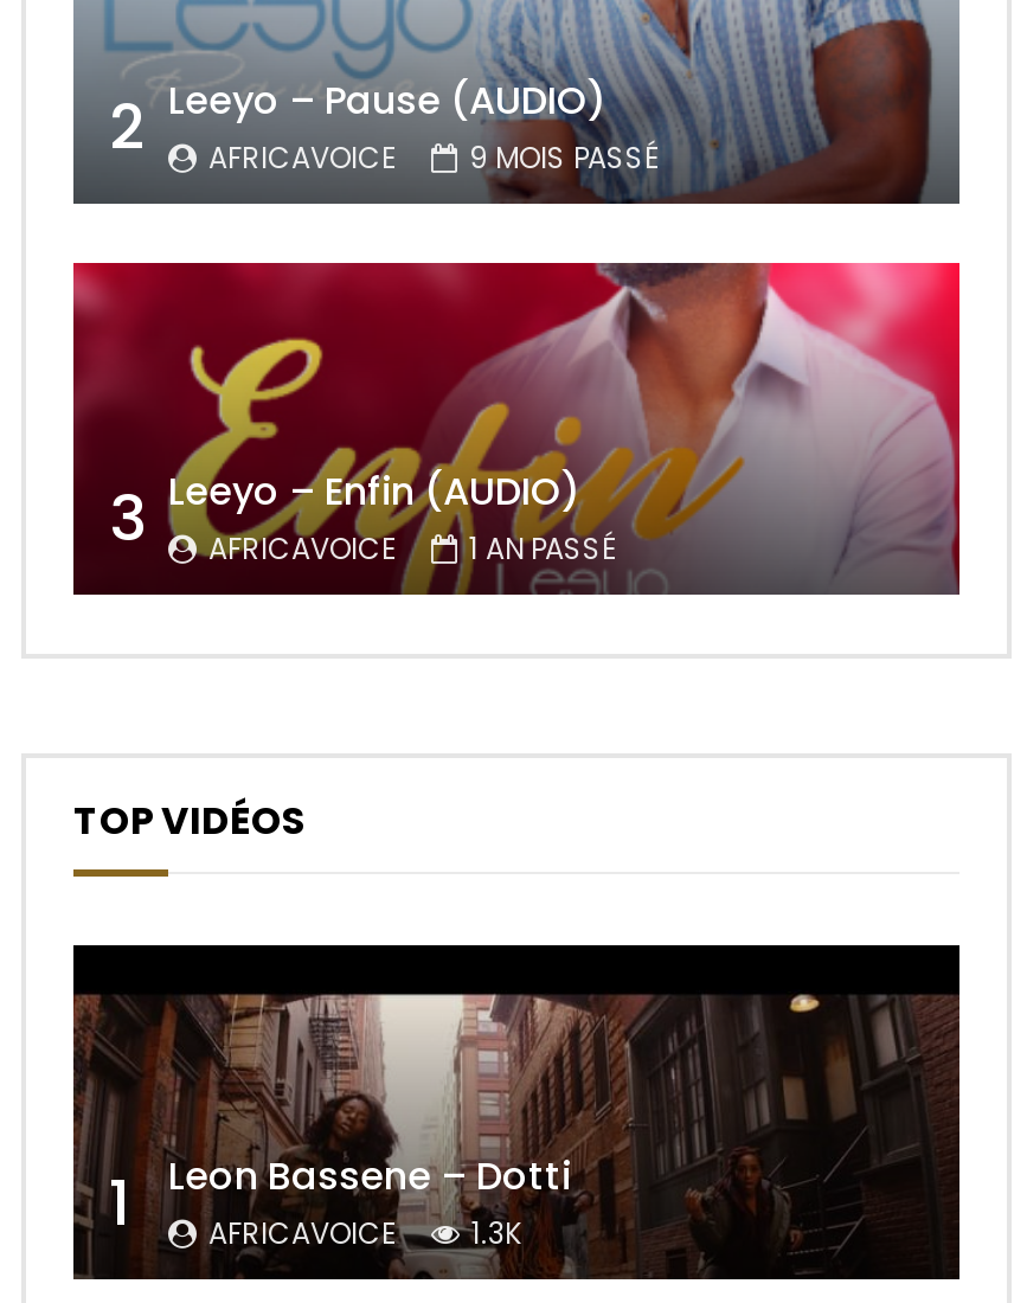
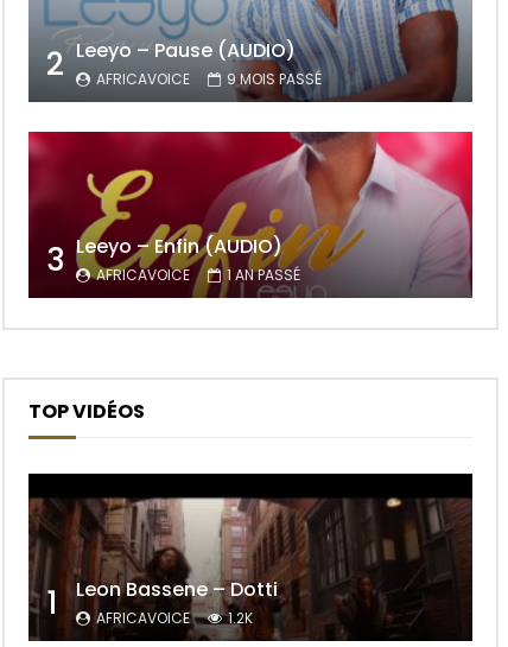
[109,1148,571,1252] 1 Leon Bassene – Dotti AFRICAVOICE 1.3K -> [46,575,278,627] 1 Leon Bassene – Dotti AFRICAVOICE 1.2K

